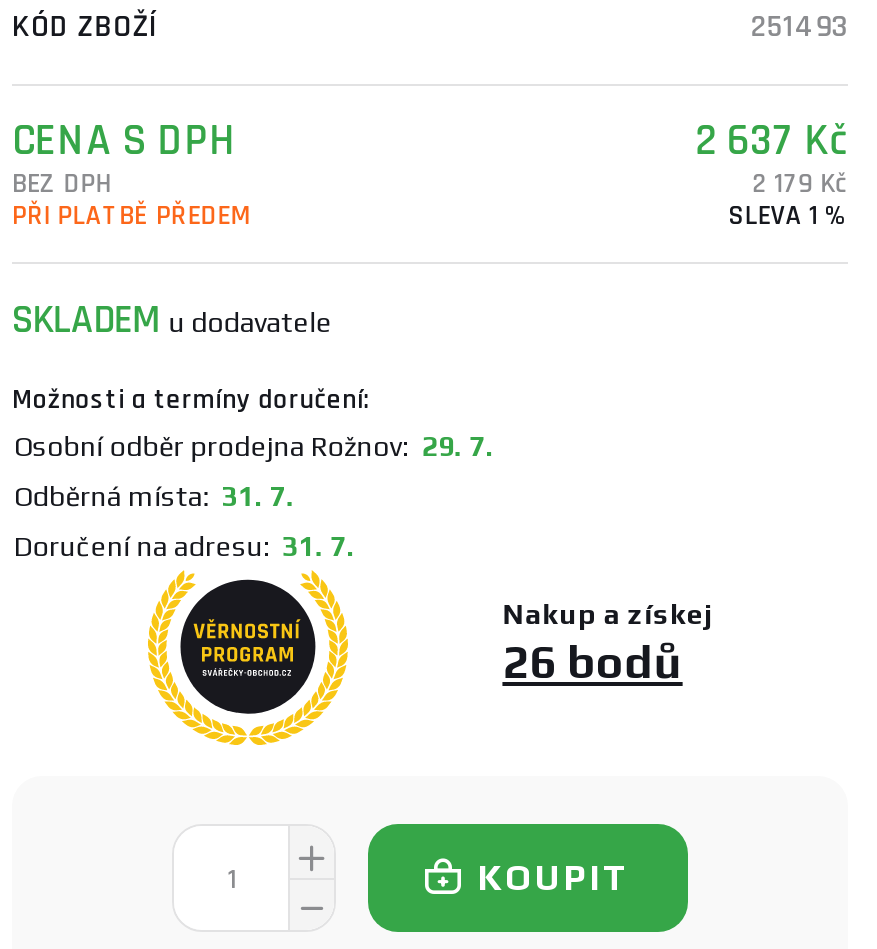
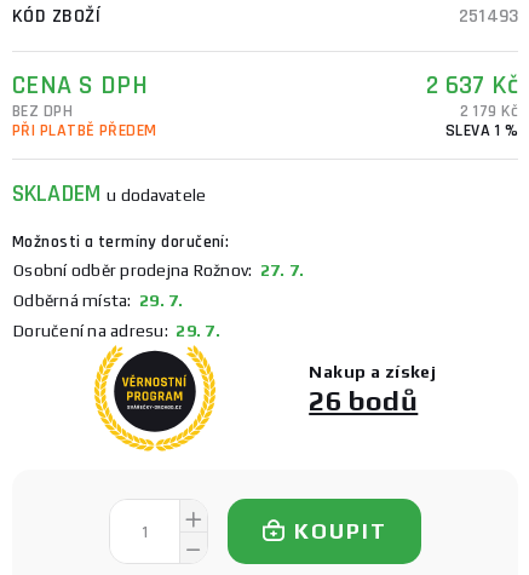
[14,429,494,461] Osobní odběr prodejna Rožnov: 29. 7. -> [13,260,304,279] Osobní odběr prodejna Rožnov: 27. 7.
[14,479,308,511] Odběrná místa: 31. 7. -> [13,290,191,309] Odběrná místa: 29. 7.
[14,529,368,561] Doručení na adresu: 31. 7. -> [13,320,228,340] Doručení na adresu: 29. 7.

